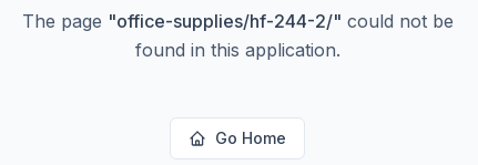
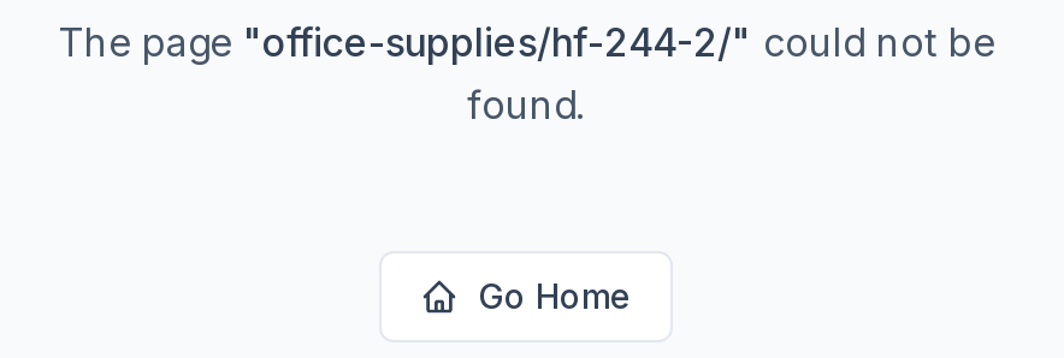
[135,39,340,61] found in this application. -> [467,80,585,129] found.

